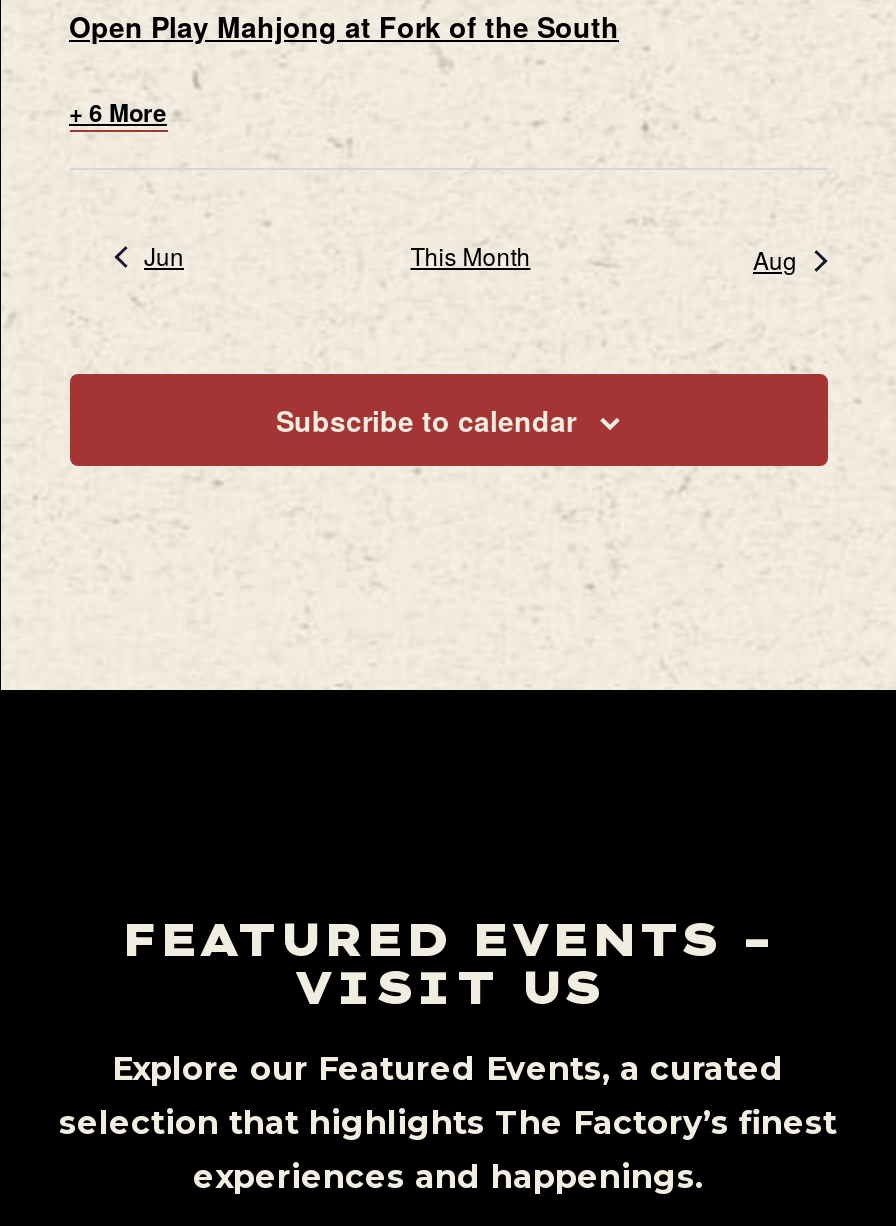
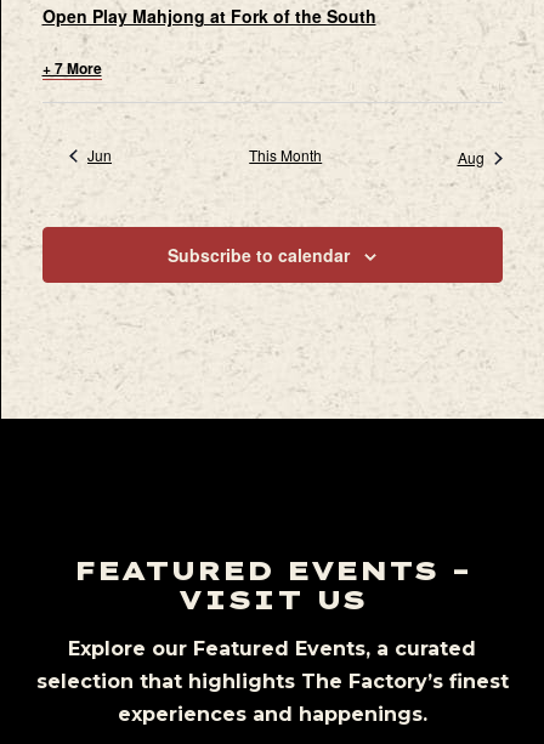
[69,95,167,131] + 6 More -> [42,58,101,79] + 7 More

